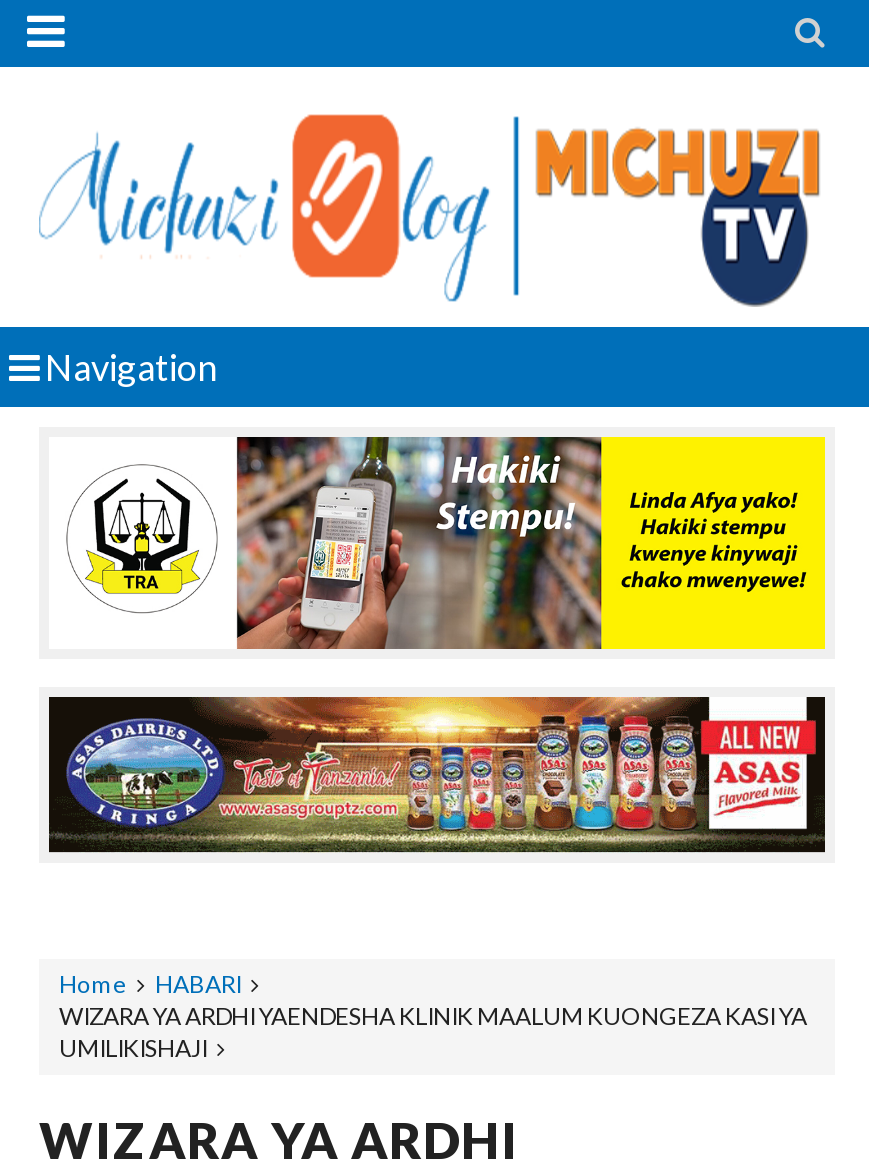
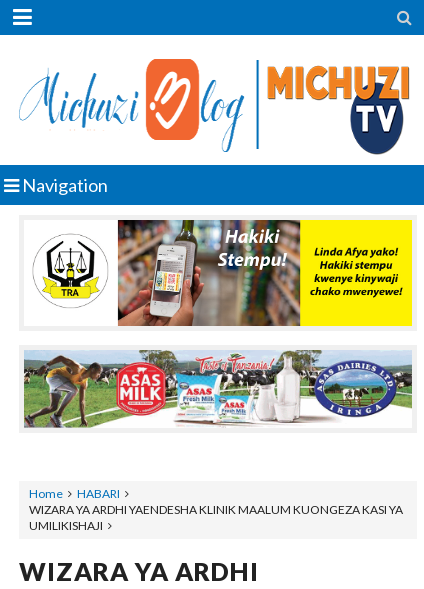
[47,695,827,855] [image] -> [23,349,413,428] [image]

